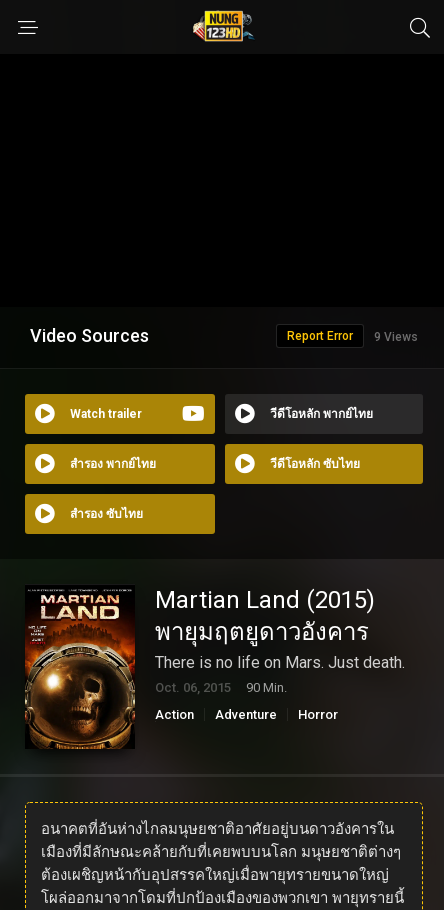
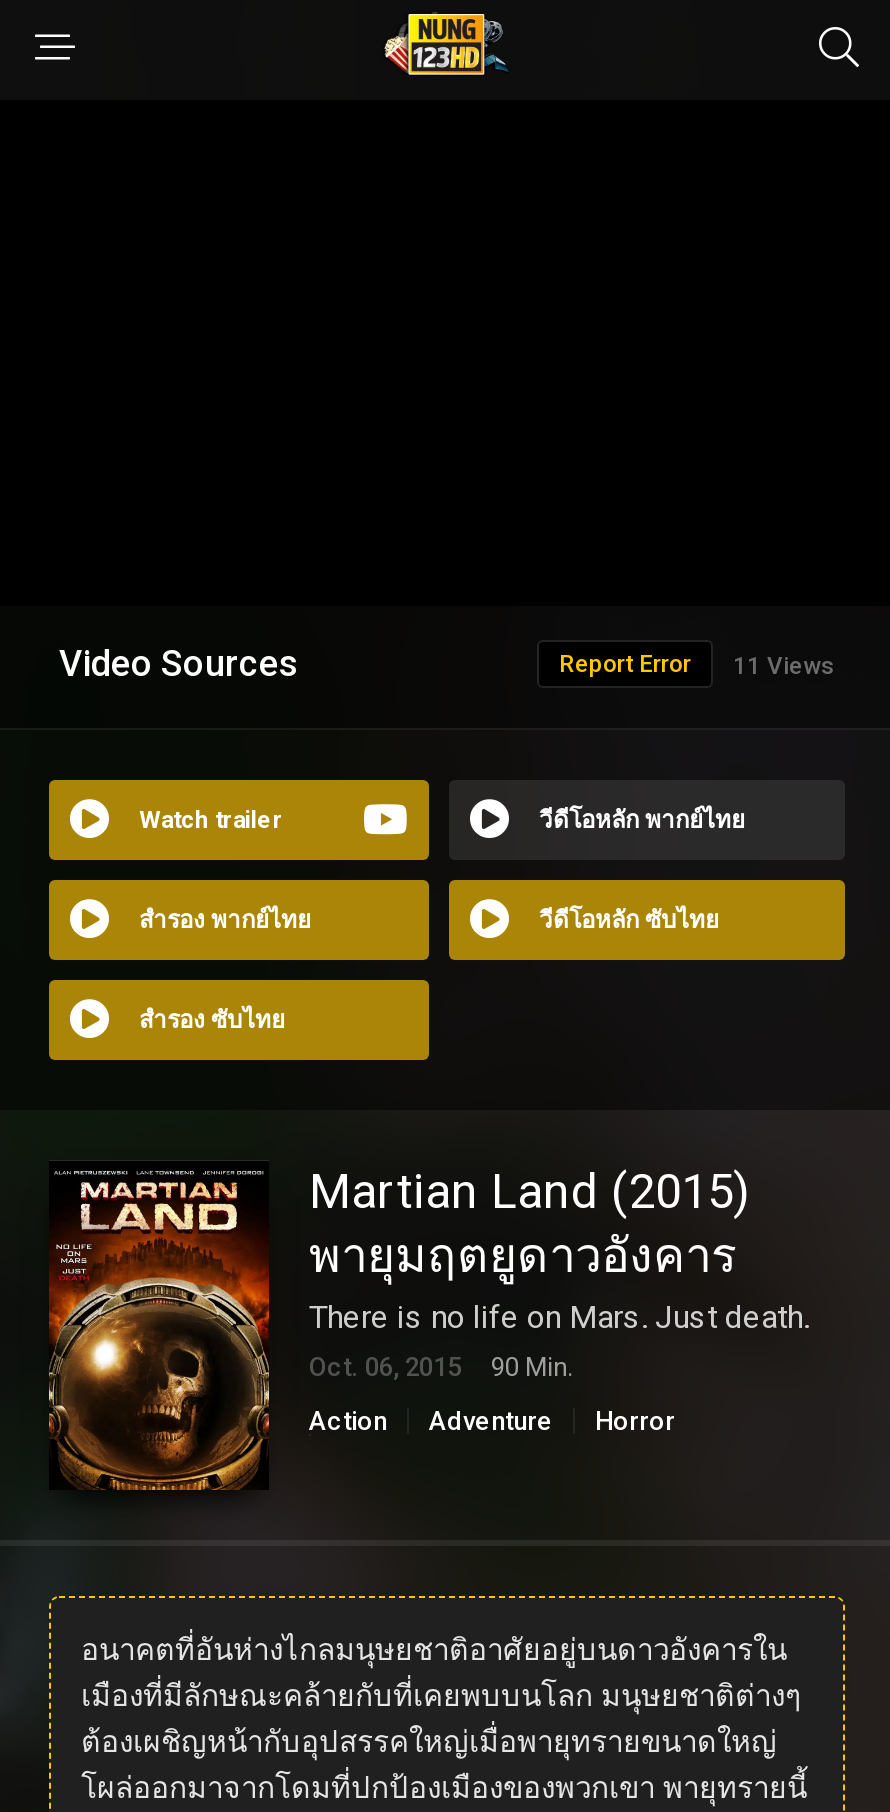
[287,329,418,344] Report Error 9 Views -> [559,650,835,680] Report Error 11 Views

